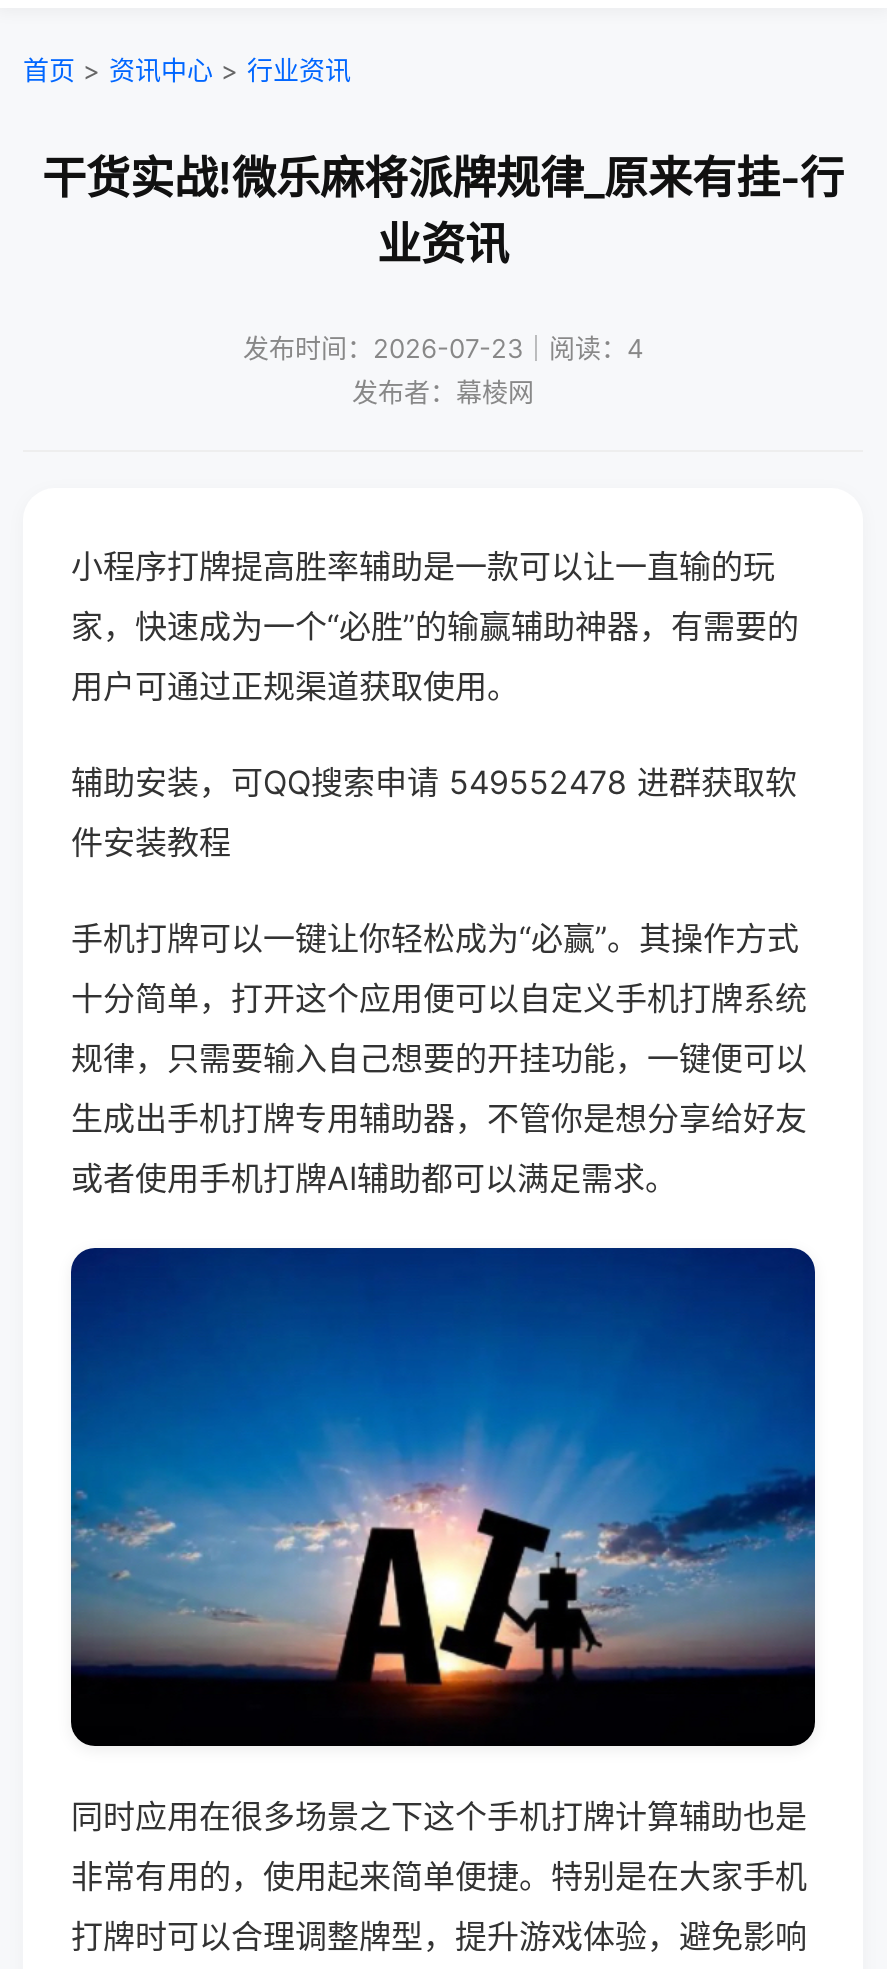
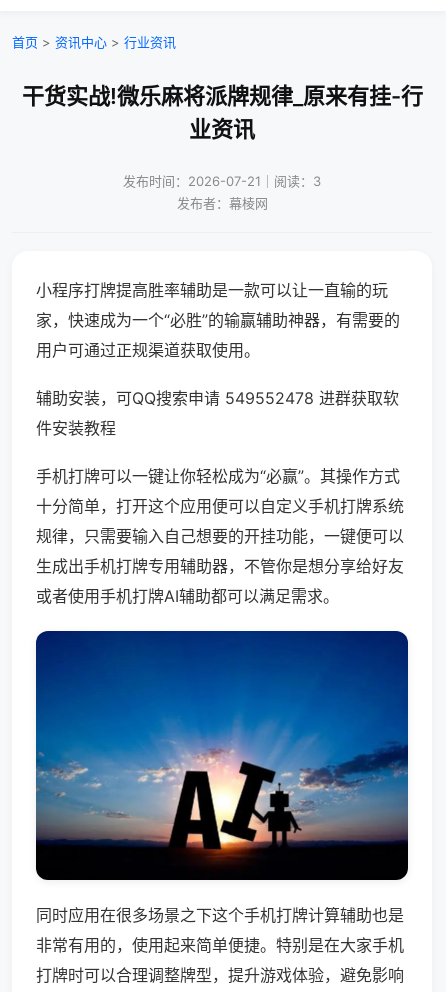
[243,332,643,364] 发布时间：2026-07-23｜阅读：4 -> [123,173,321,189] 发布时间：2026-07-21｜阅读：3

